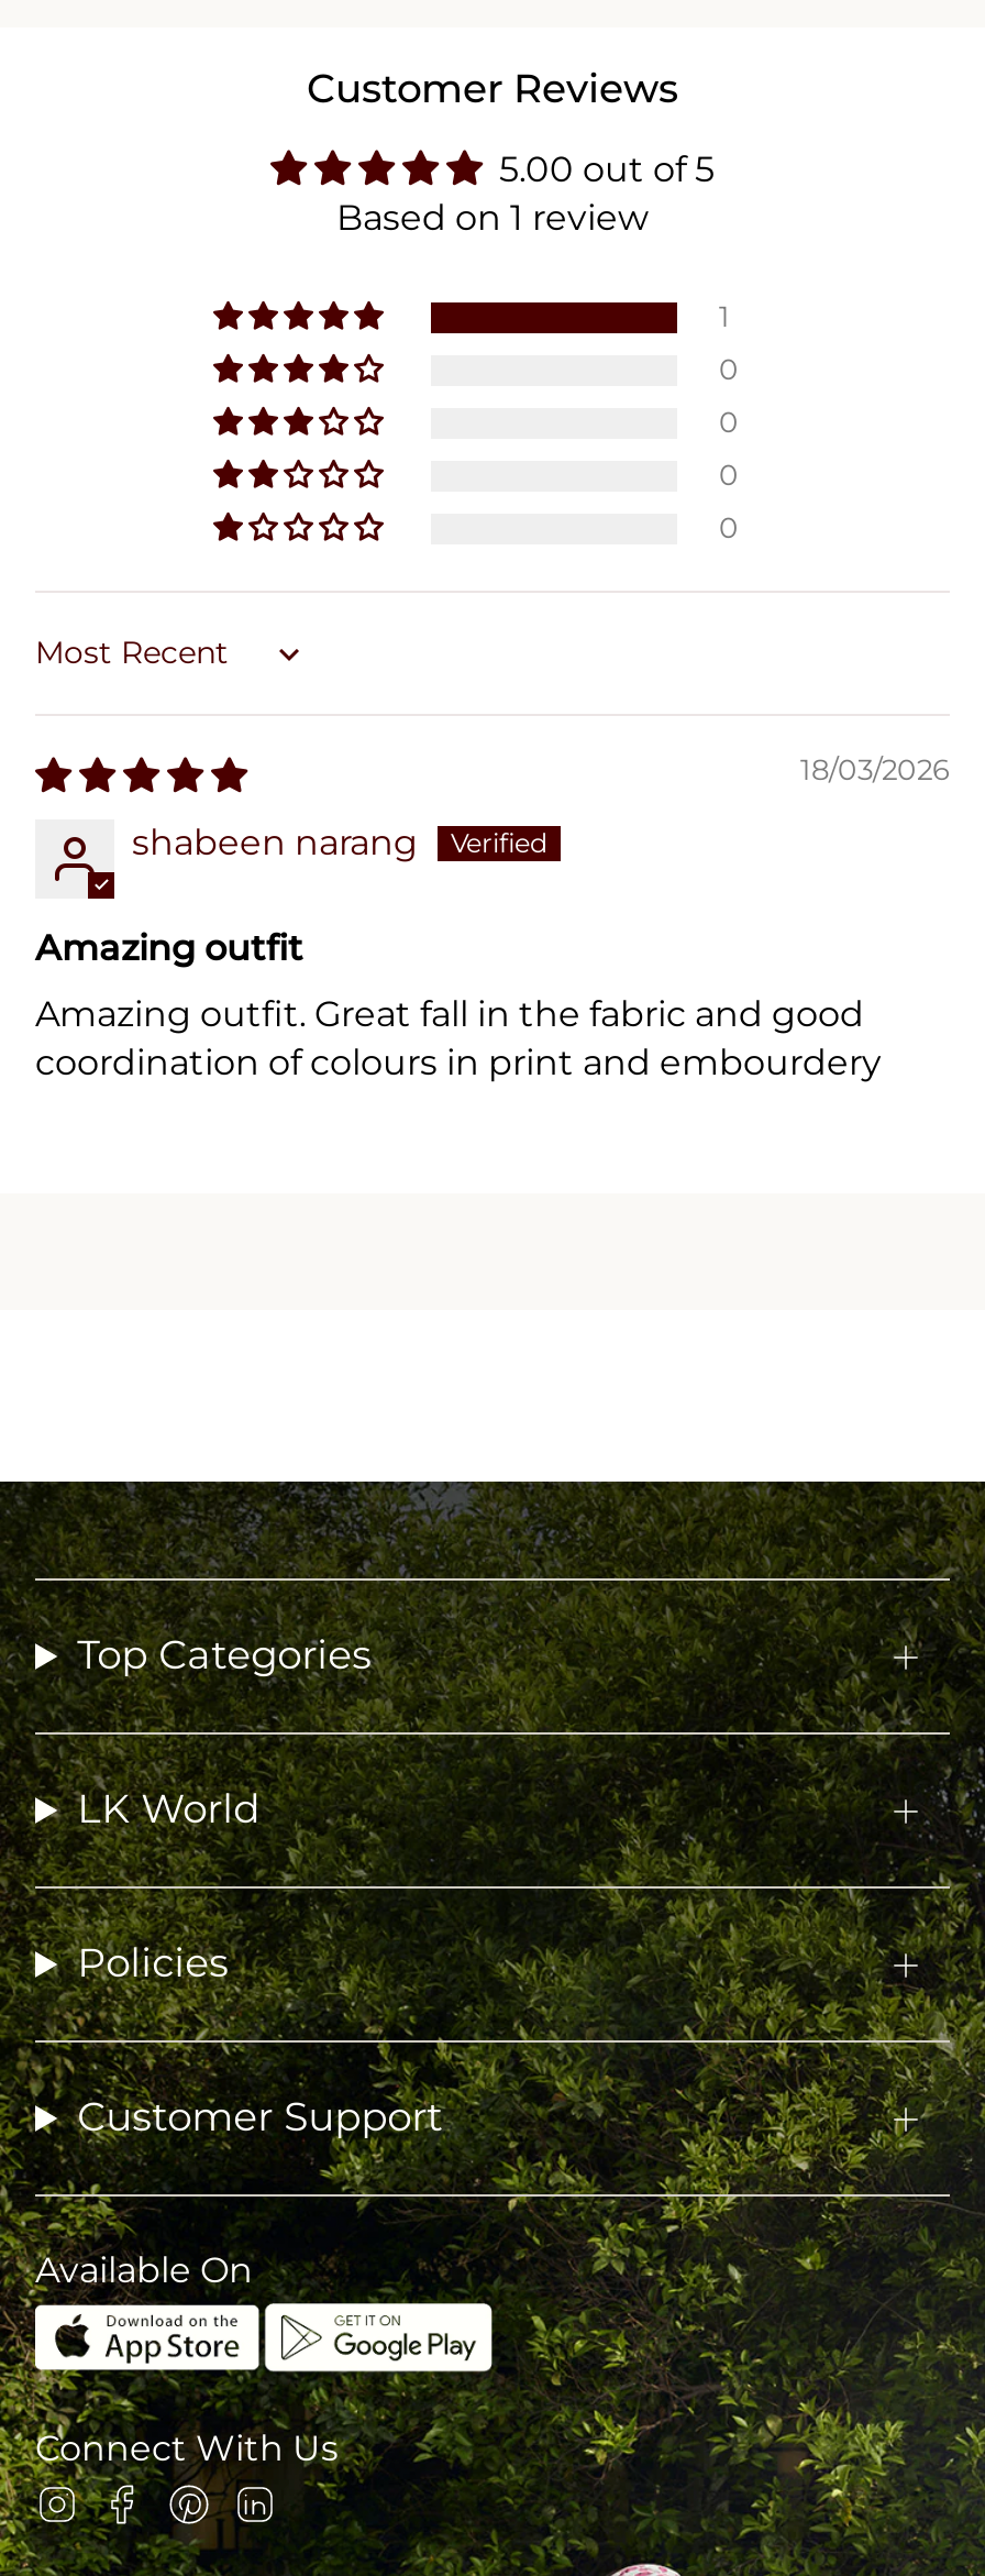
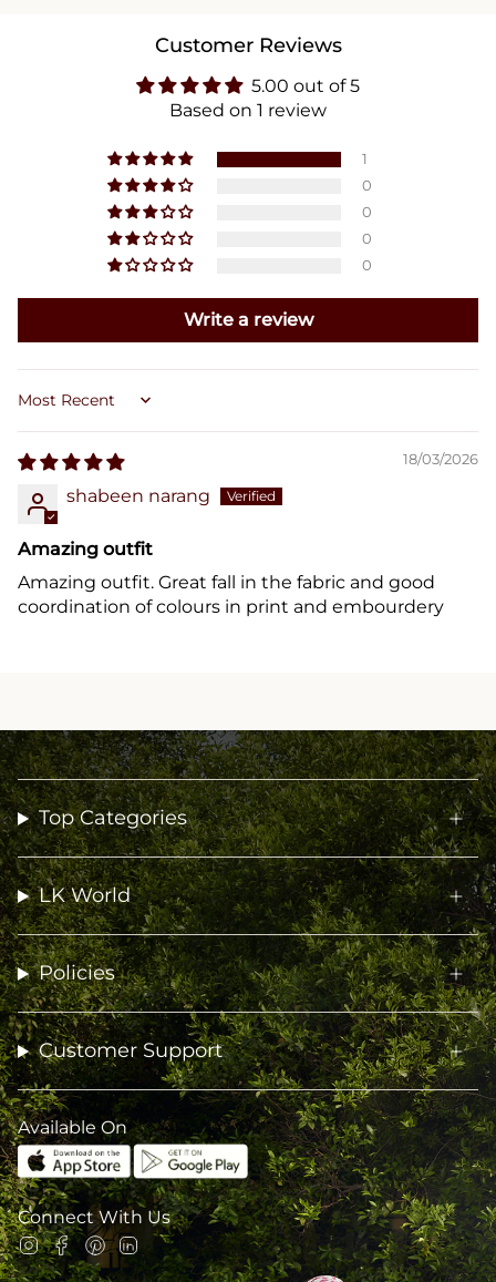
none -> [183,309,313,330] Write a review
moved [35,754,950,1084] -> [18,451,478,617]: 18/03/2026 | shabeen narang | Amazing outfit | Amazing outfit. Great fall in the fabric and good | coordination of colours in print and embourdery

